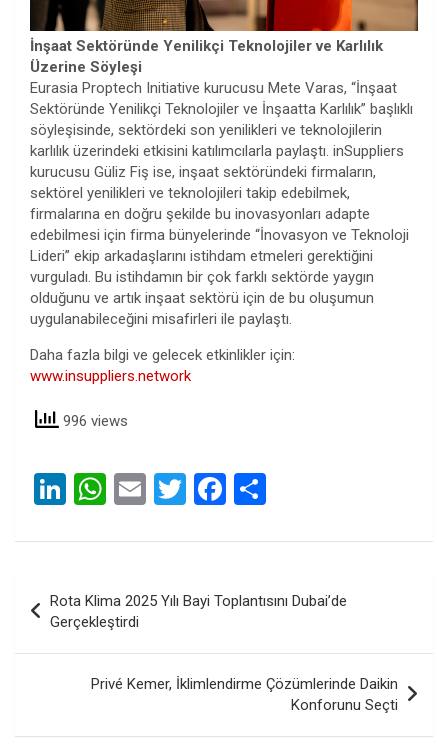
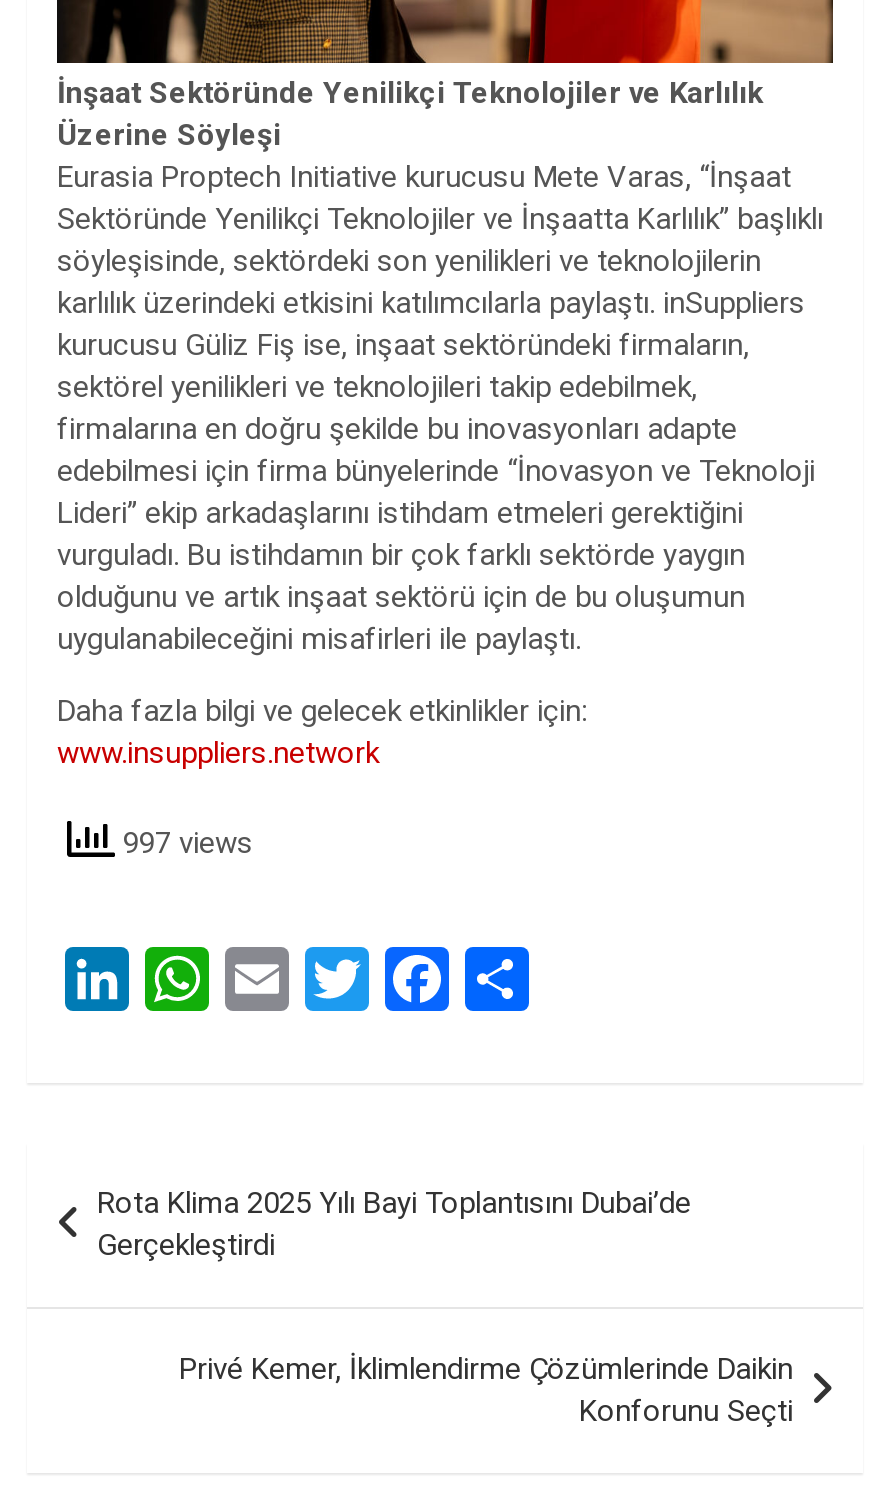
[59,412,128,430] 996 views -> [115,825,253,861] 997 views

